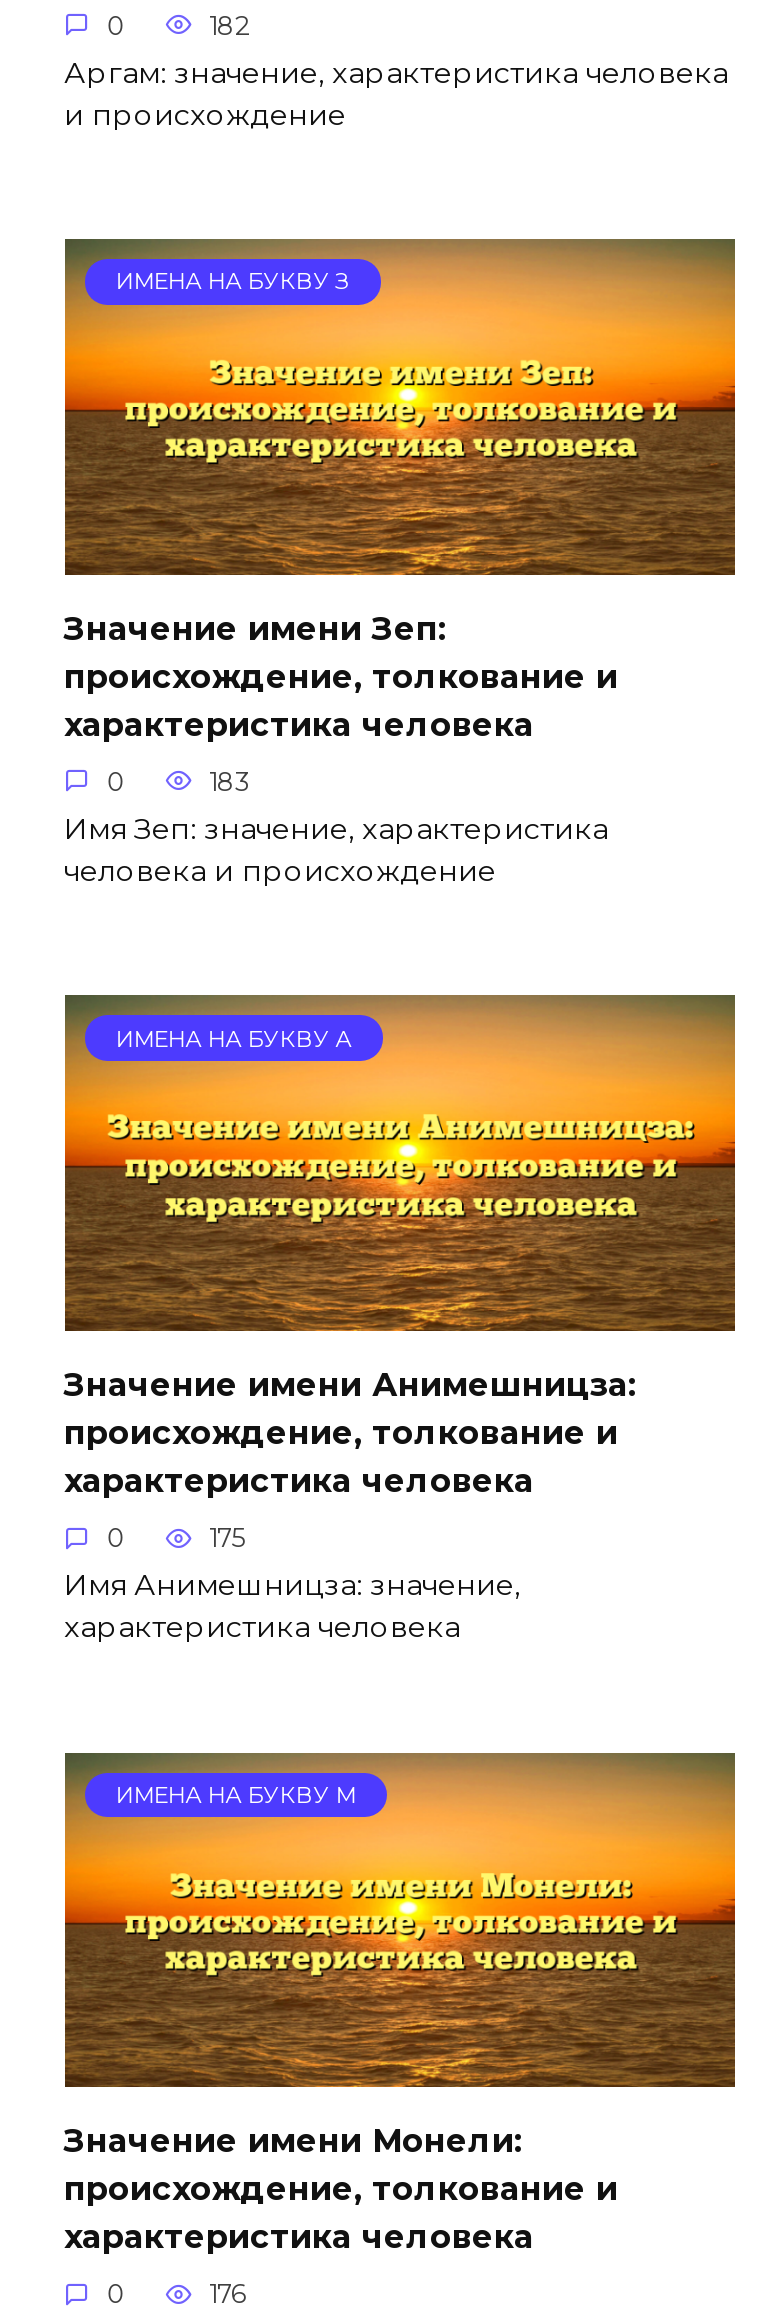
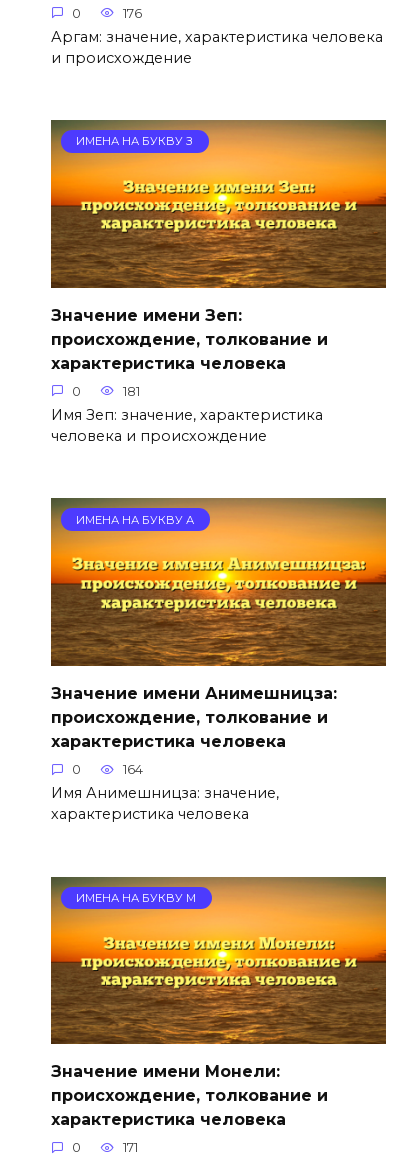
[209,10,249,40] 182 -> [123,6,142,21] 176
[209,767,251,797] 183 -> [123,384,140,399] 181
[209,1523,245,1553] 175 -> [123,762,143,777] 164
[209,2280,247,2310] 176 -> [123,1140,138,1155] 171

